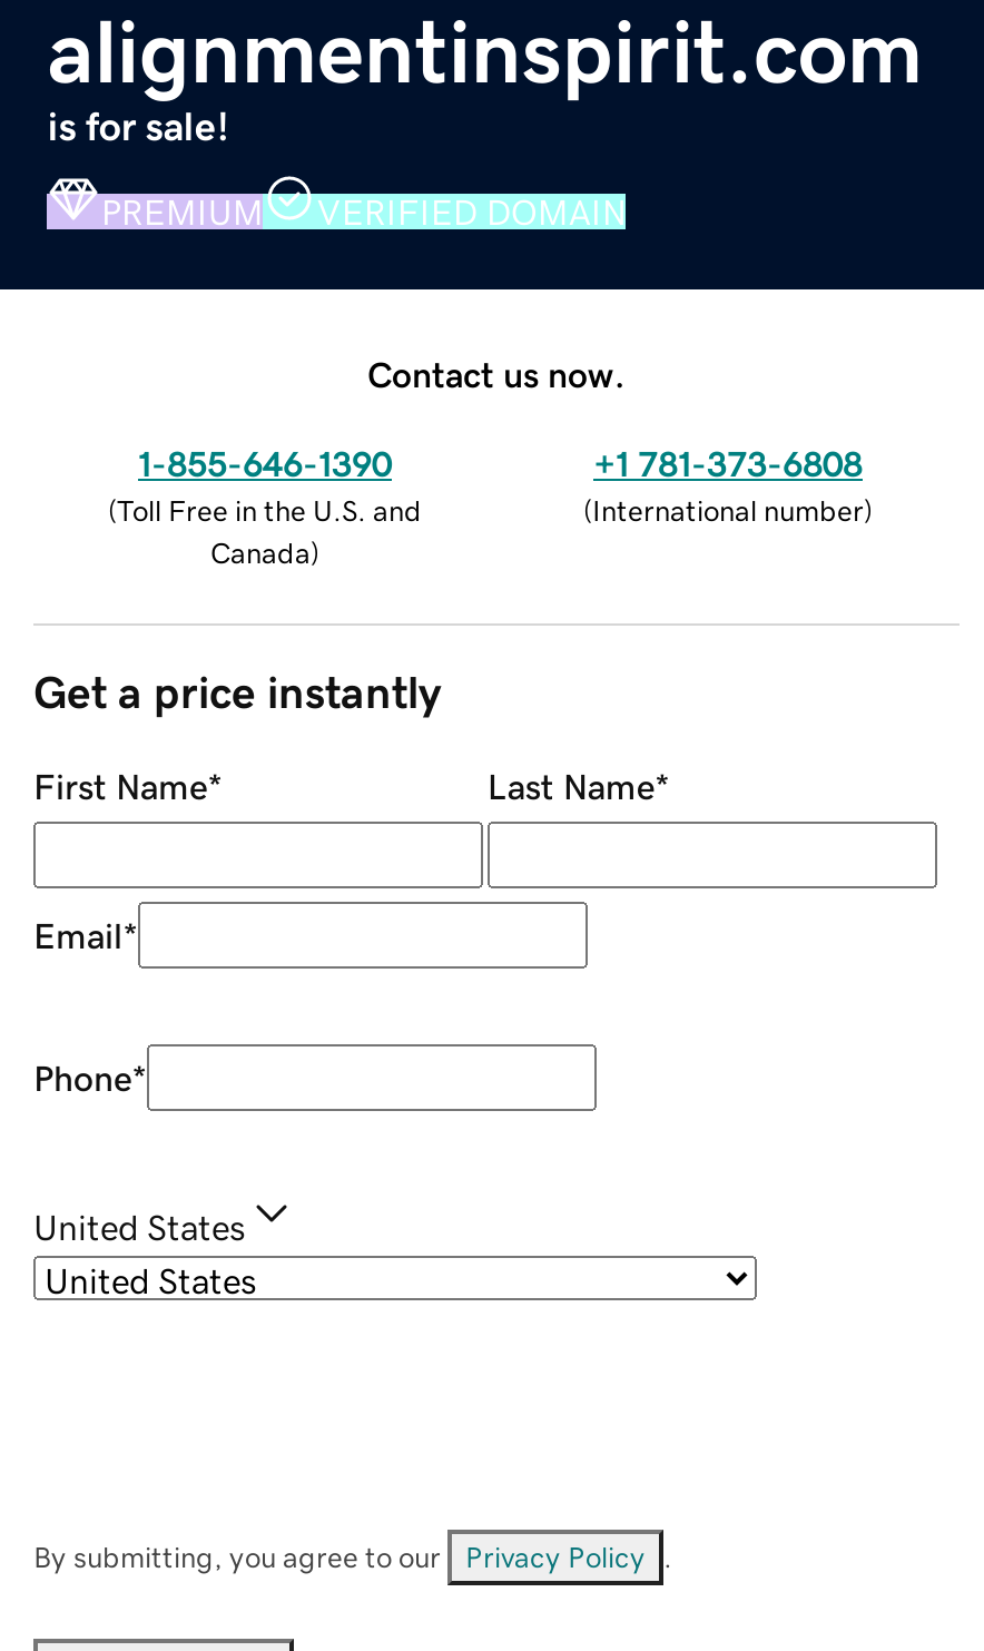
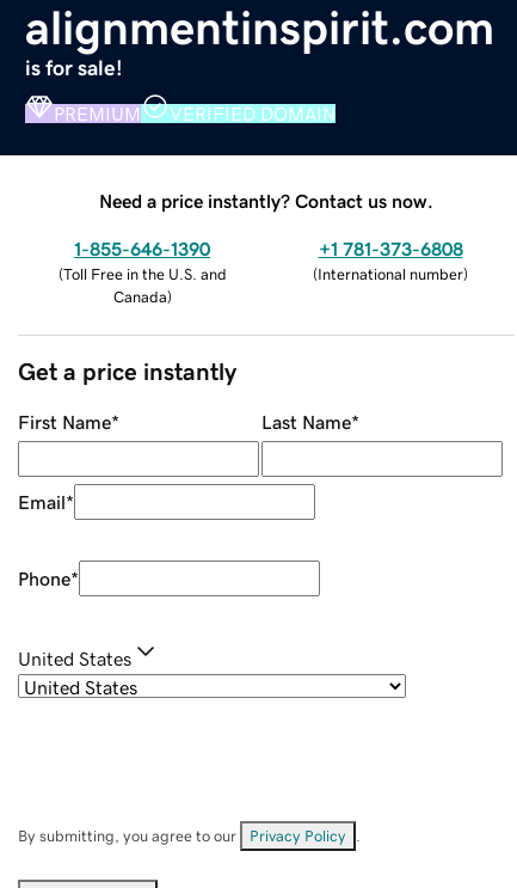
[367,355,626,391] Contact us now. -> [99,191,433,210] Need a price instantly? Contact us now.

